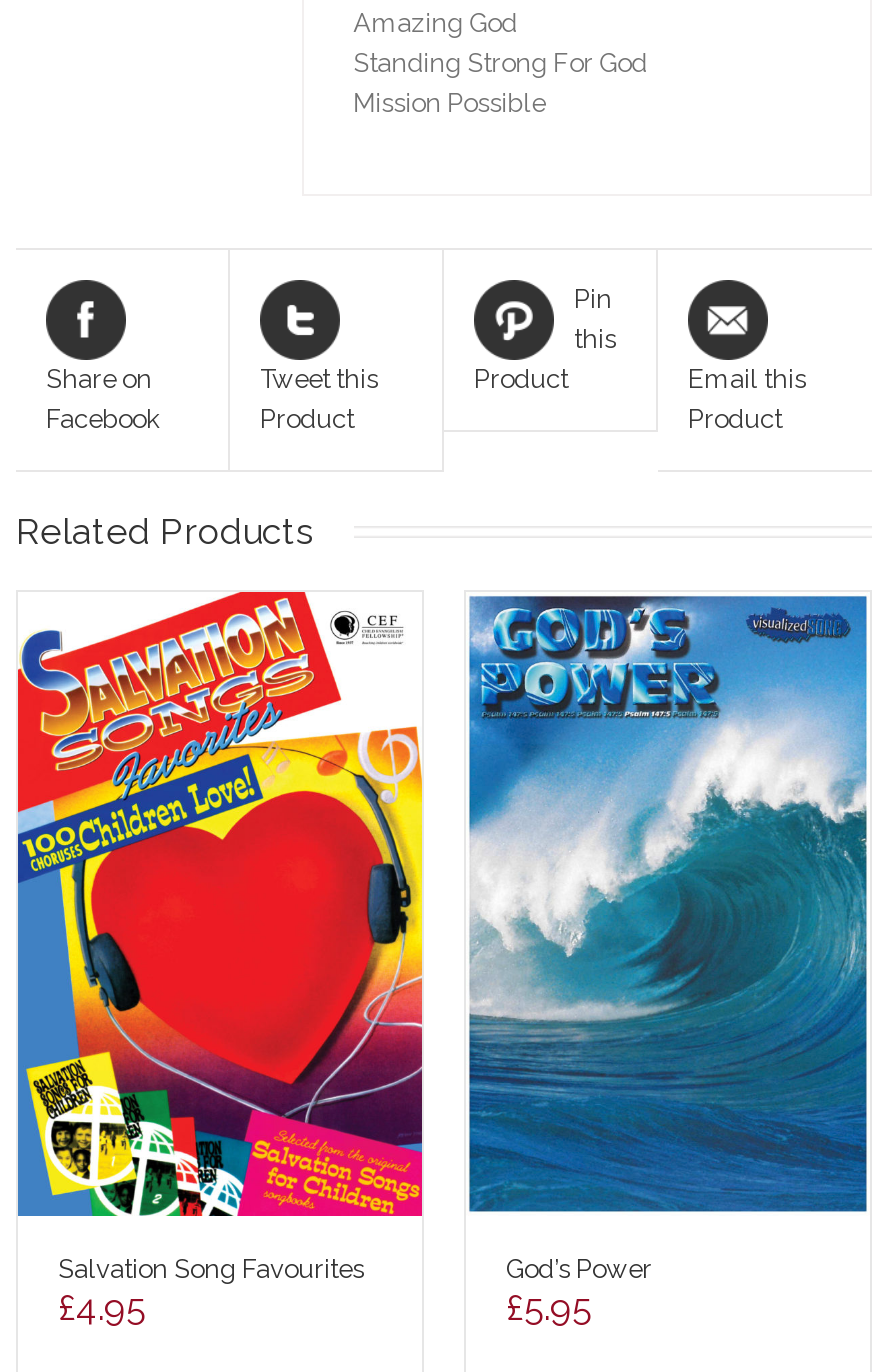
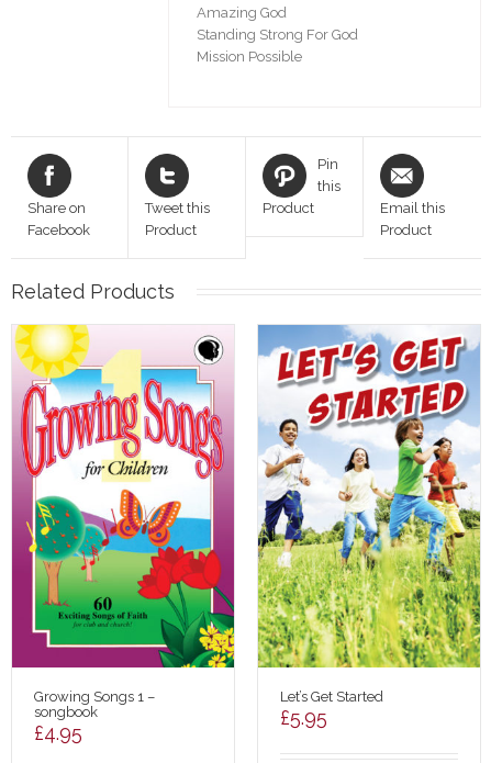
[16,590,424,1285] [image] | Salvation Song Favourites -> [11,324,235,721] [image] | Growing Songs 1 – | songbook
[466,592,870,1284] [image] | God’s Power -> [257,324,481,705] [image] | Let’s Get Started

